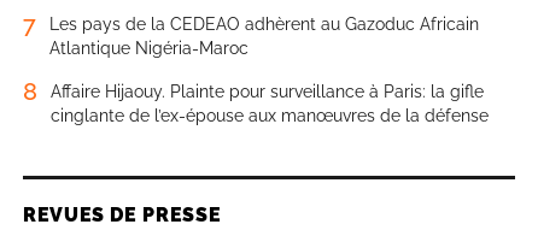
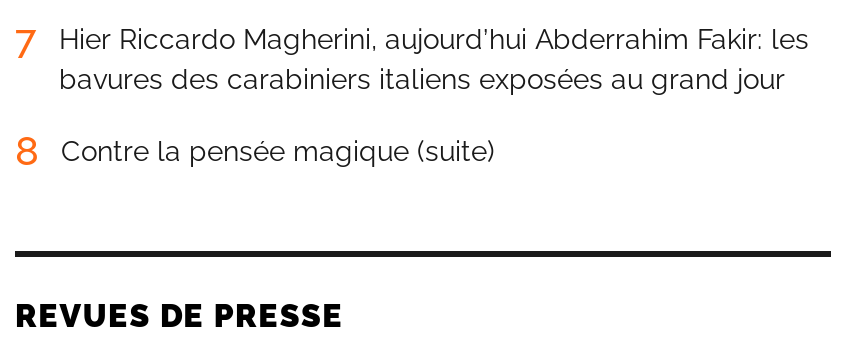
[49,14,479,58] Les pays de la CEDEAO adhèrent au Gazoduc Africain | Atlantique Nigéria-Maroc -> [59,23,809,95] Hier Riccardo Magherini, aujourd’hui Abderrahim Fakir: les | bavures des carabiniers italiens exposées au grand jour
[51,82,489,125] Affaire Hijaouy. Plainte pour surveillance à Paris: la gifle | cinglante de l’ex-épouse aux manœuvres de la défense -> [61,135,495,167] Contre la pensée magique (suite)

